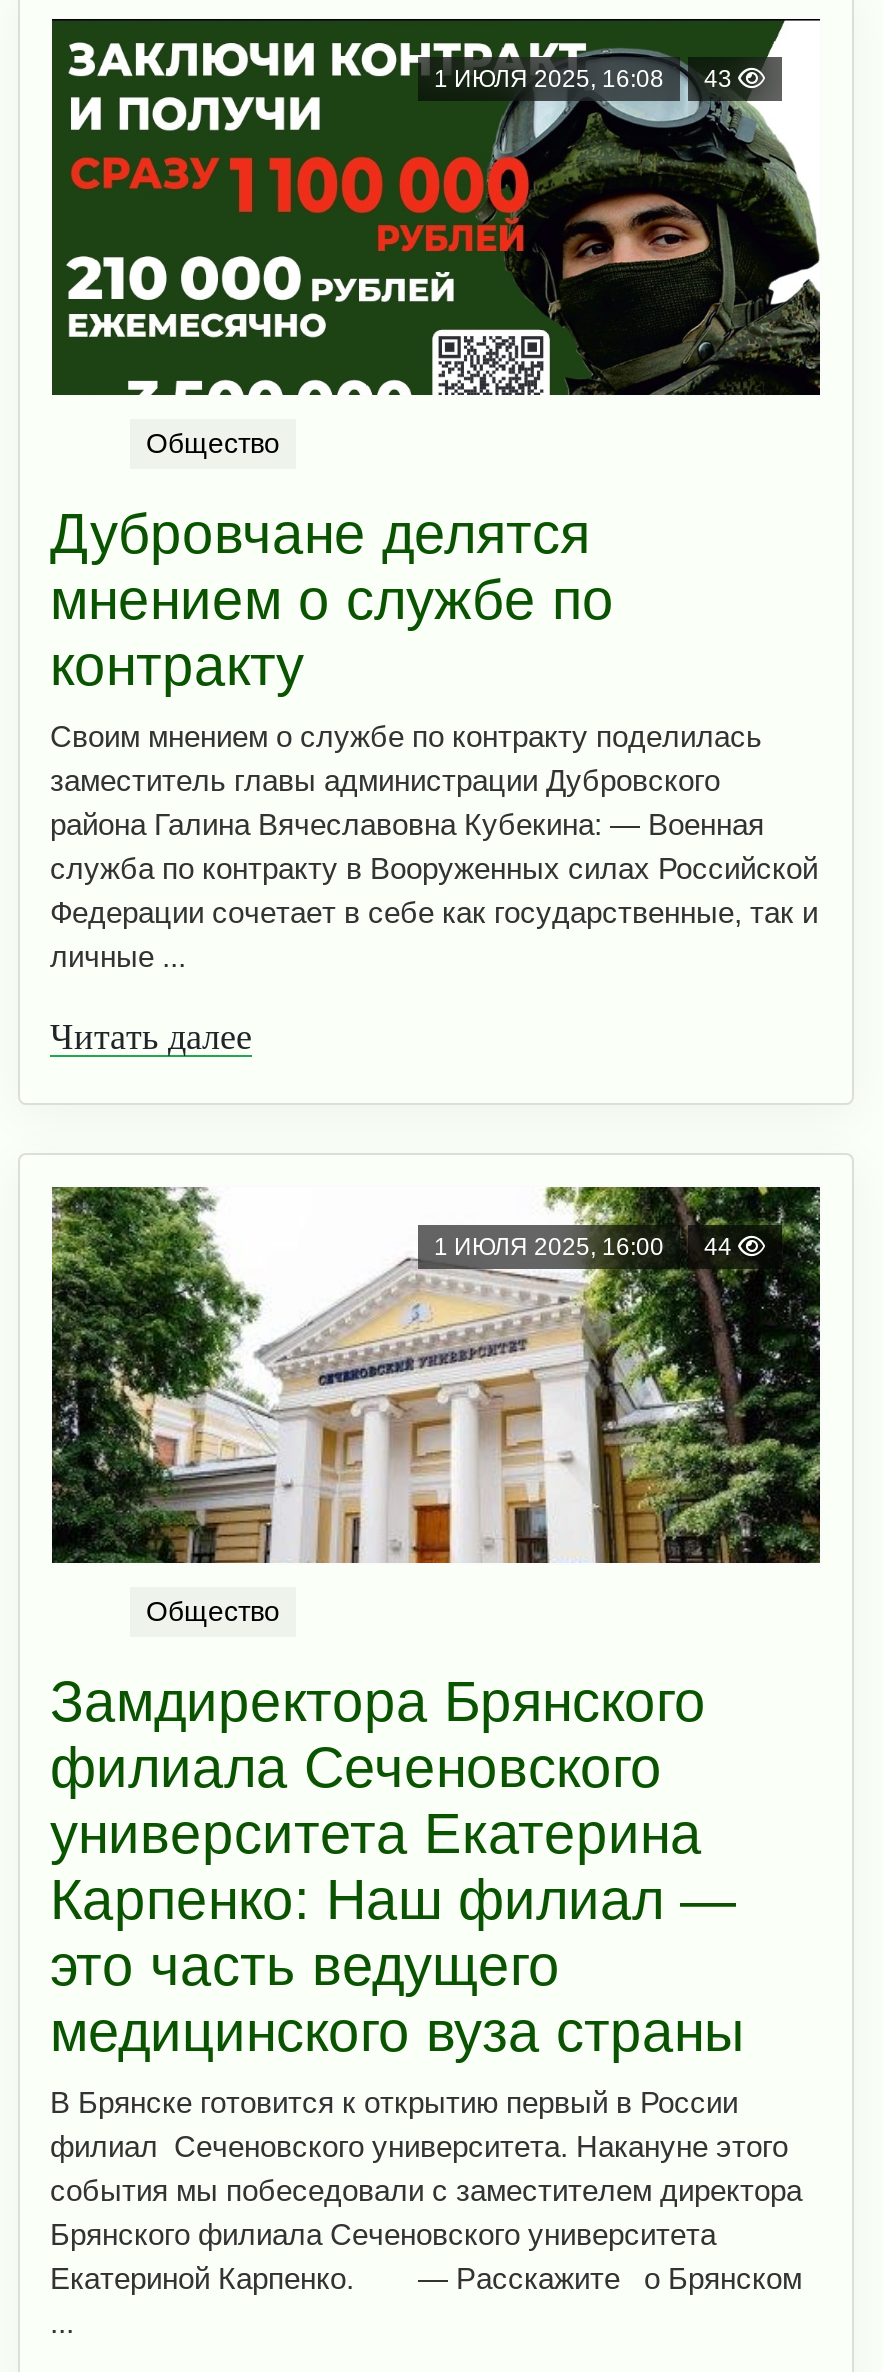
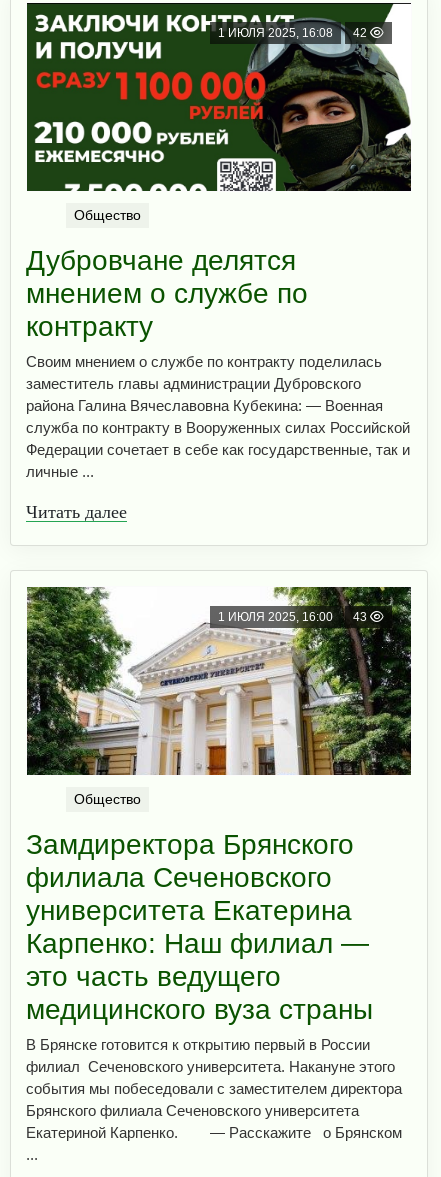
[434,65,738,93] 1 ИЮЛЯ 2025, 16:08 43 -> [218,26,370,40] 1 ИЮЛЯ 2025, 16:08 42
[434,1233,738,1261] 1 ИЮЛЯ 2025, 16:00 44 -> [218,610,370,624] 1 ИЮЛЯ 2025, 16:00 43

